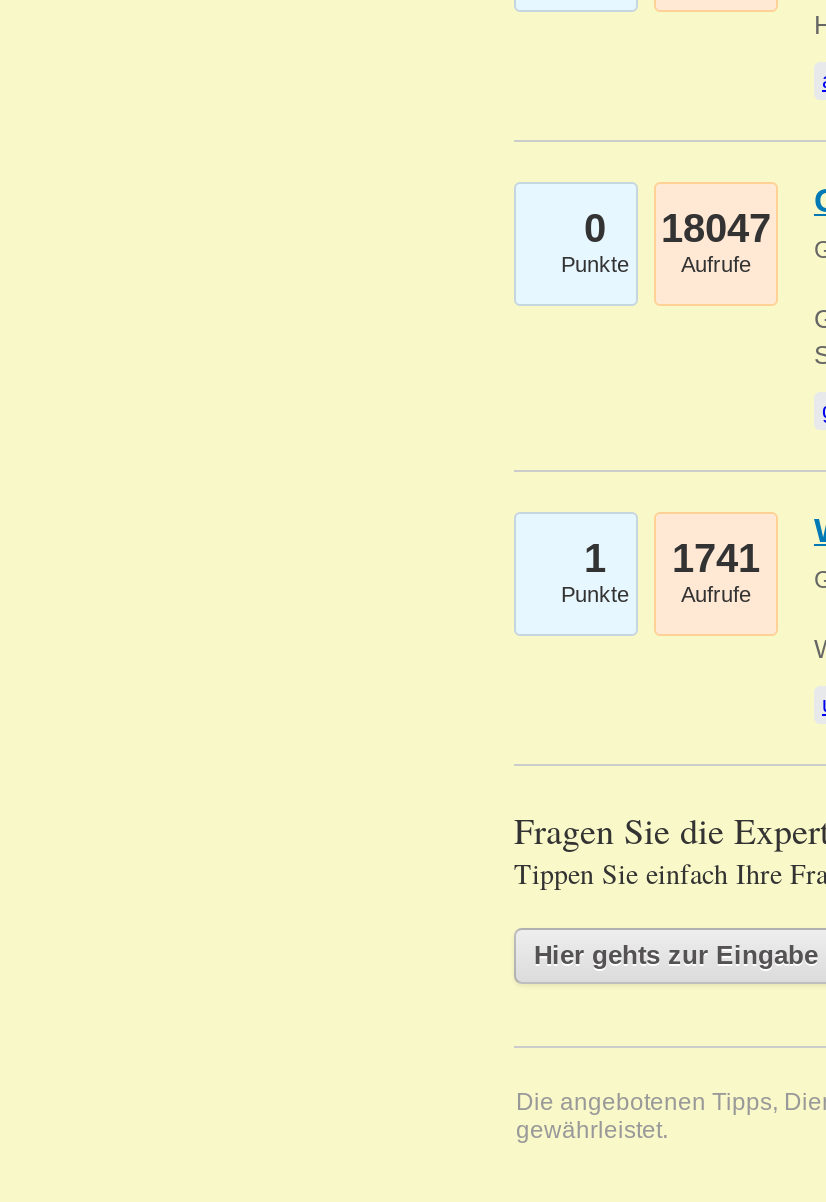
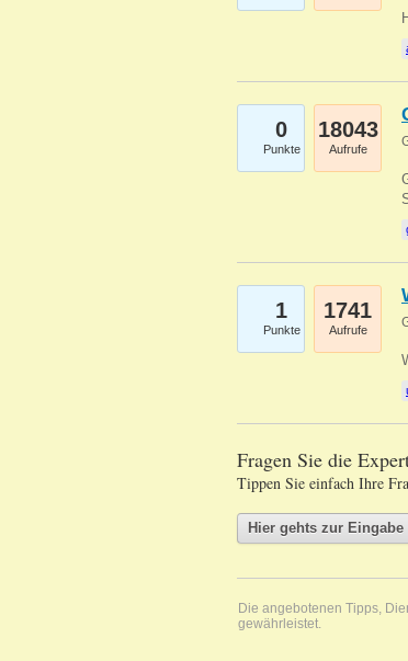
[661,206,771,250] 18047 -> [318,117,378,141] 18043

